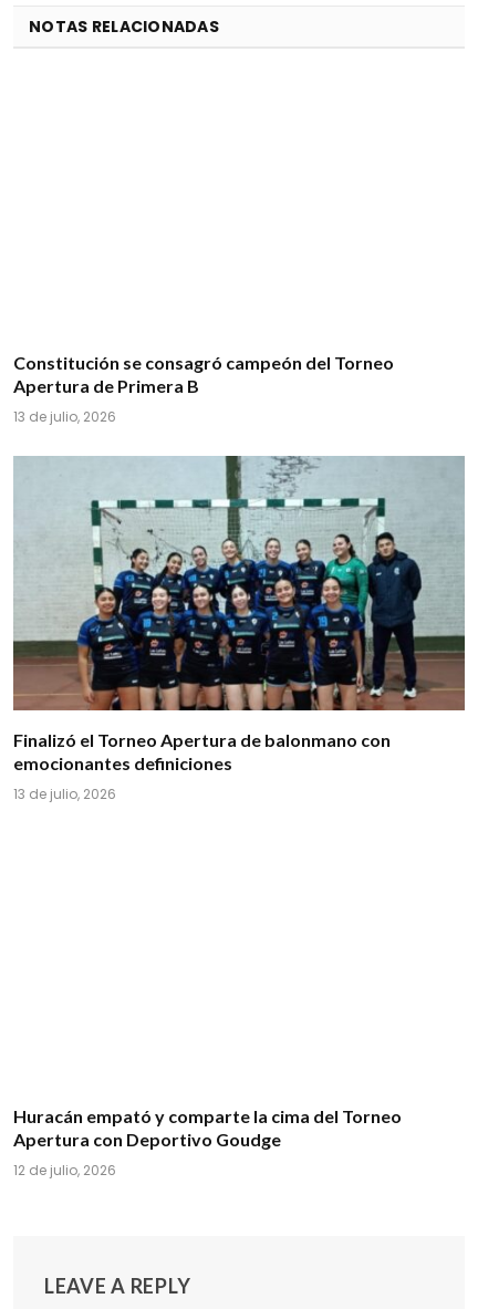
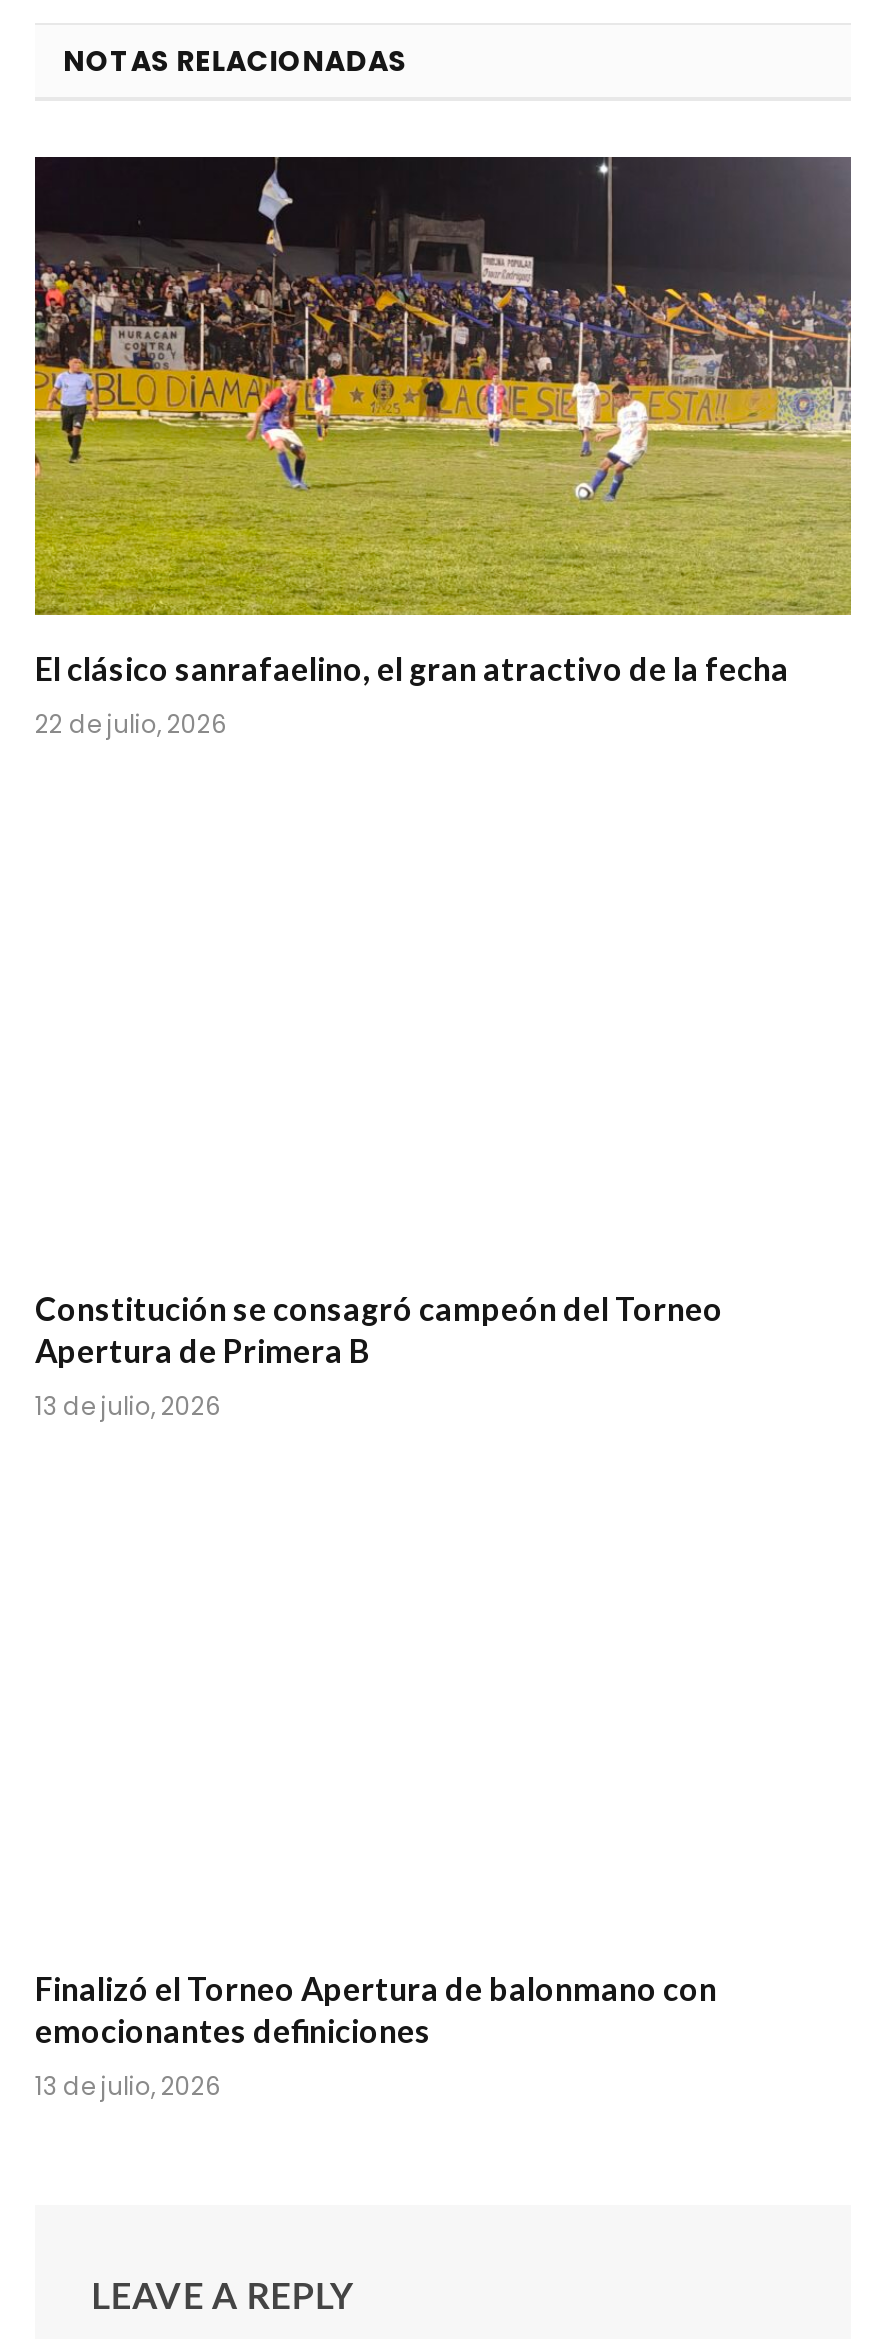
none -> [33,155,853,741] [image] | El clásico sanrafaelino, el gran atractivo de la fecha | 22 de julio, 2026
moved [13,352,394,803] -> [35,1288,723,2103]: Constitución se consagró campeón del Torneo | Apertura de Primera B | 13 de julio, 2026 | Finalizó el Torneo Apertura de balonmano con | emocionantes definiciones | 13 de julio, 2026
[12,455,466,711] [image] -> none
[13,1106,402,1180] Huracán empató y comparte la cima del Torneo | Apertura con Deportivo Goudge | 12 de julio, 2026 -> none

